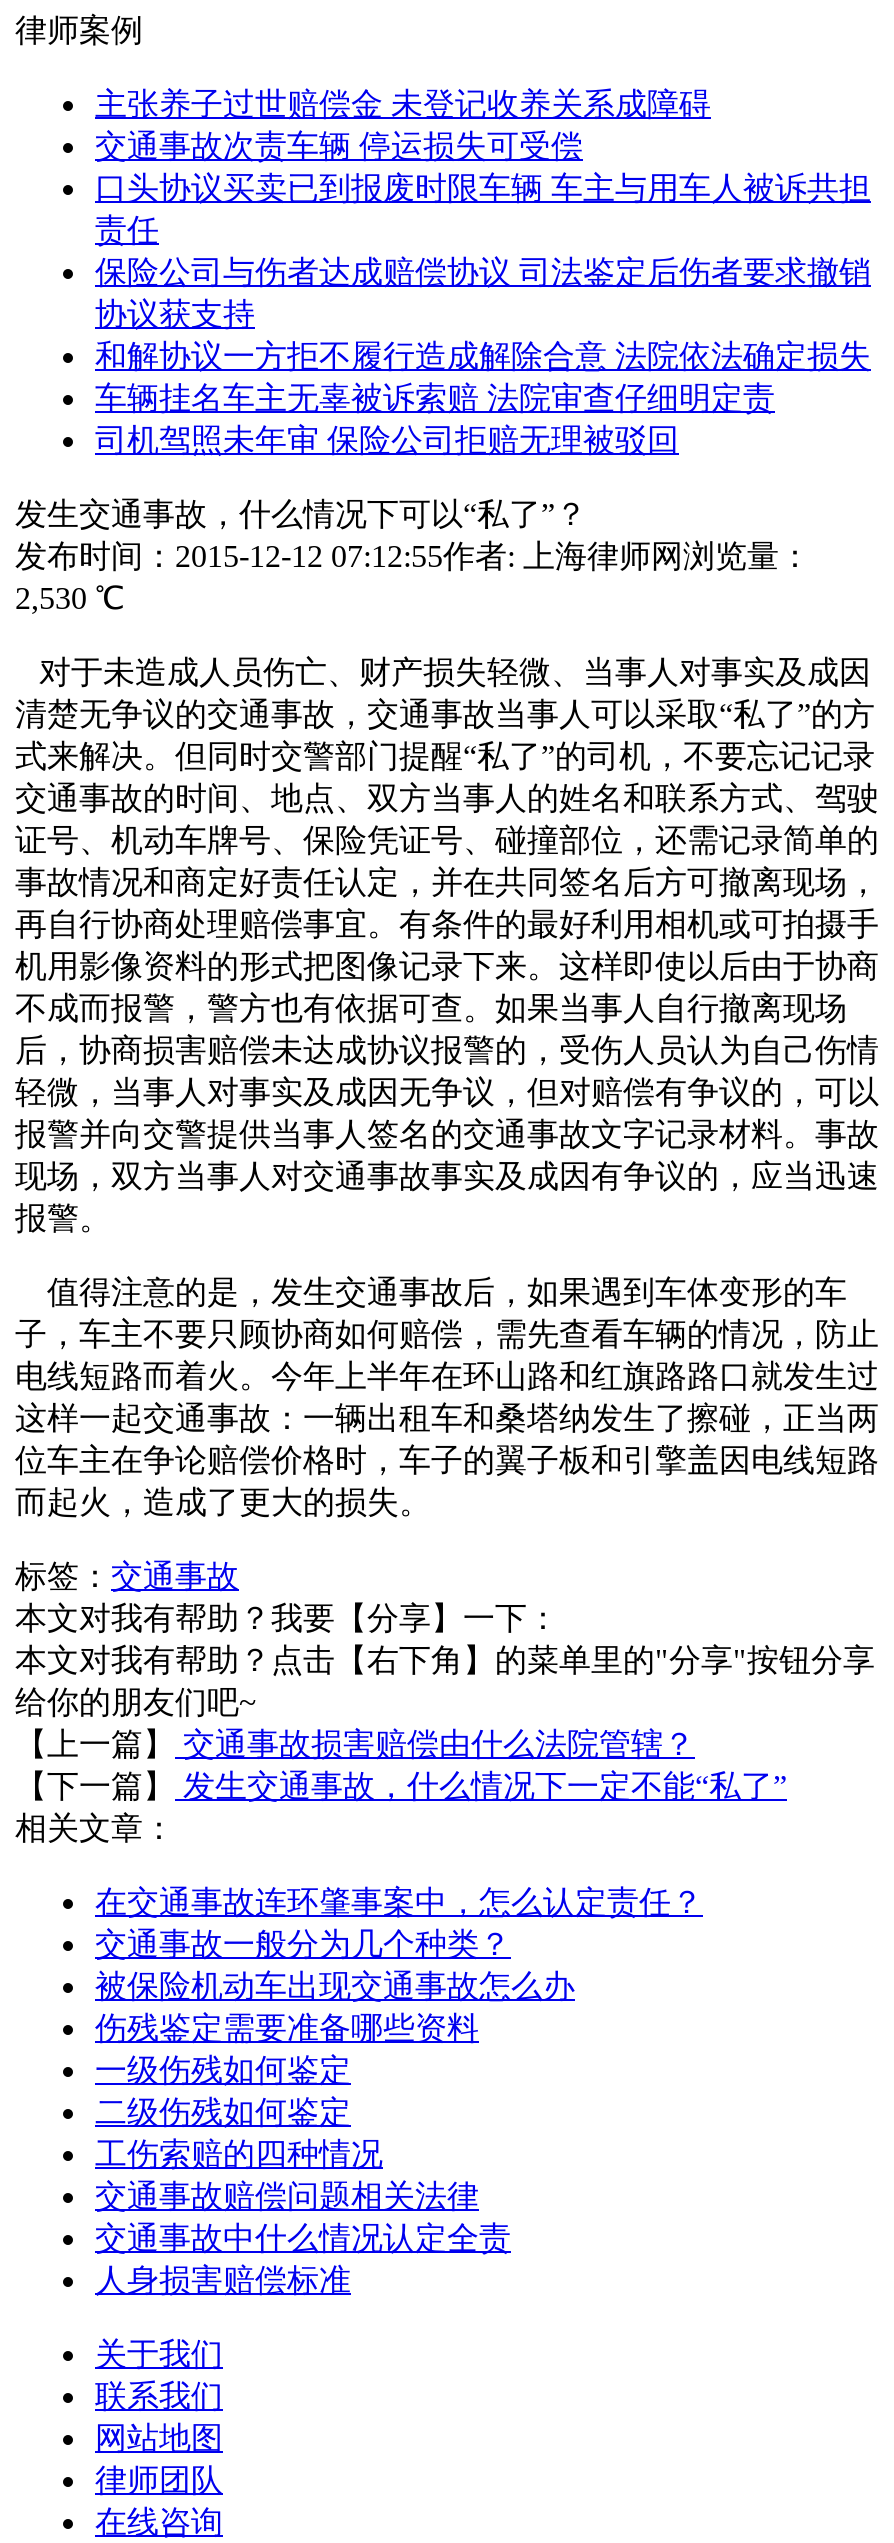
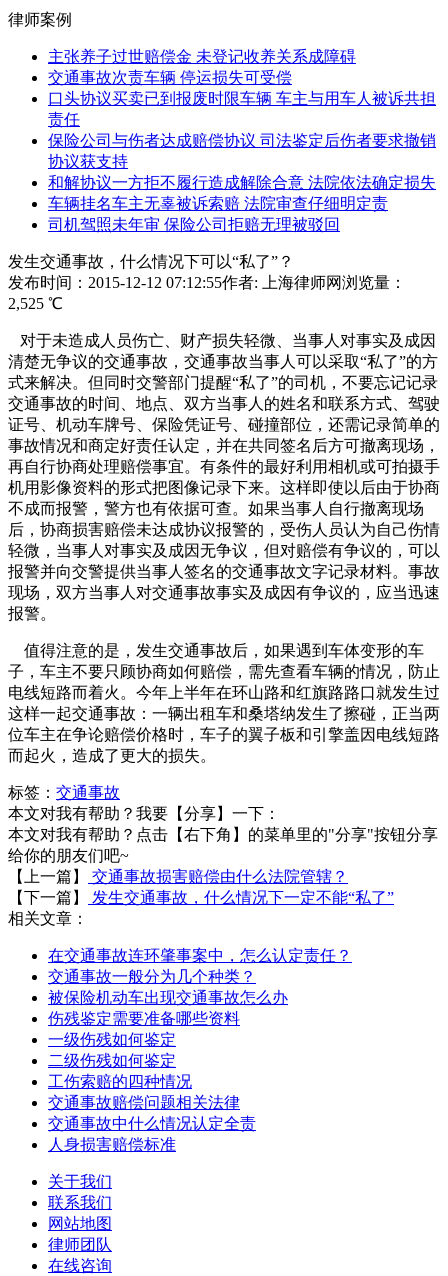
[15,581,125,615] 2,530 ℃ -> [8,295,63,312] 2,525 ℃

